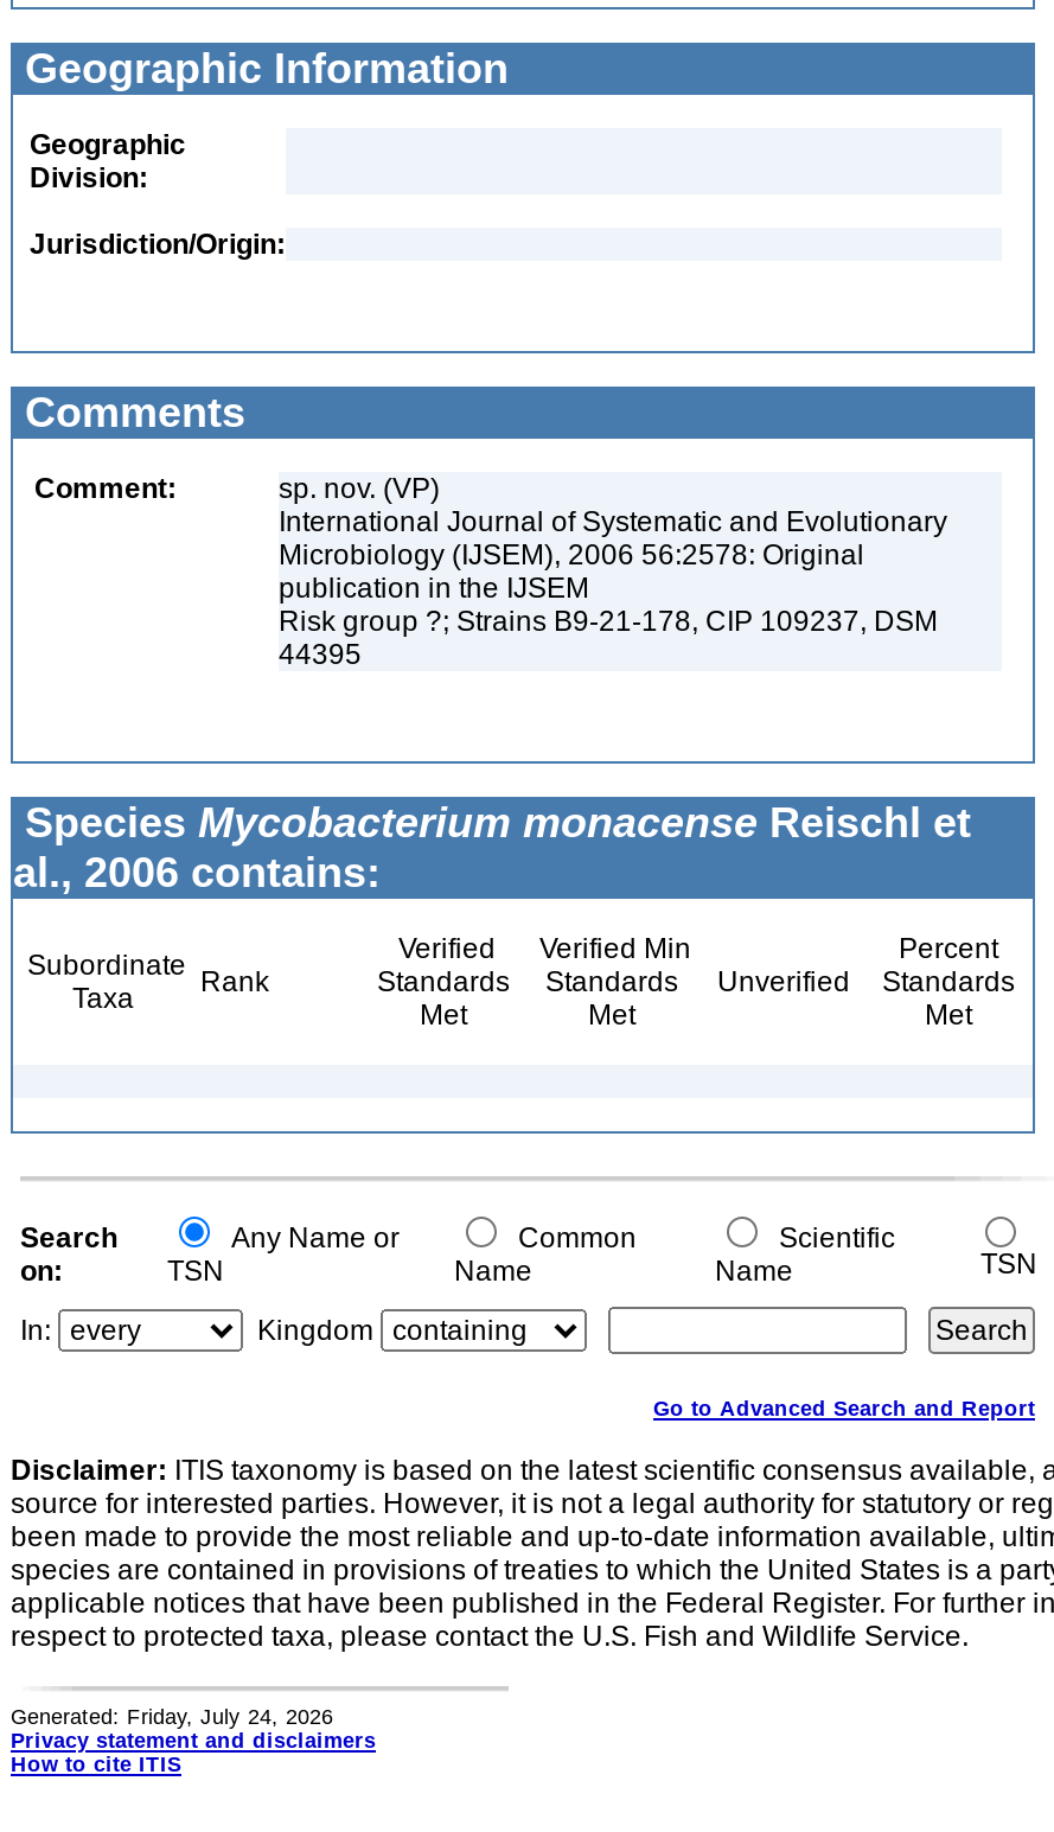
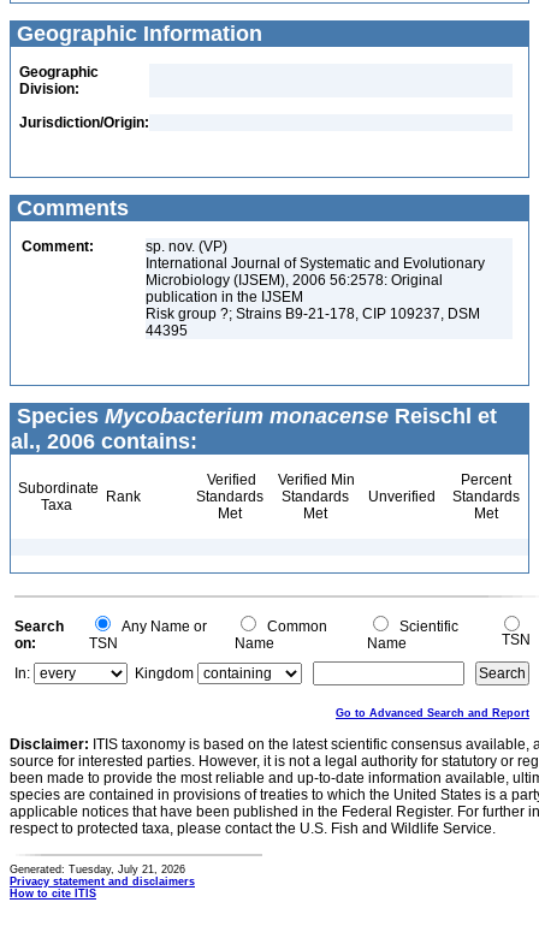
[11,1705,333,1729] Generated: Friday, July 24, 2026 -> [10,863,185,875] Generated: Tuesday, July 21, 2026

